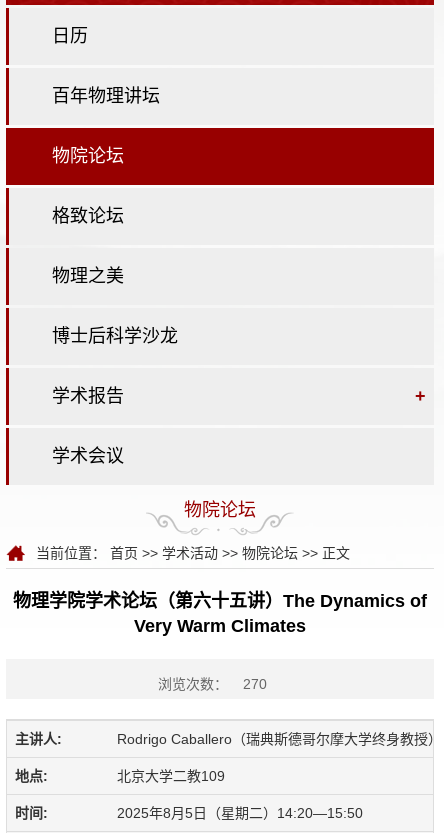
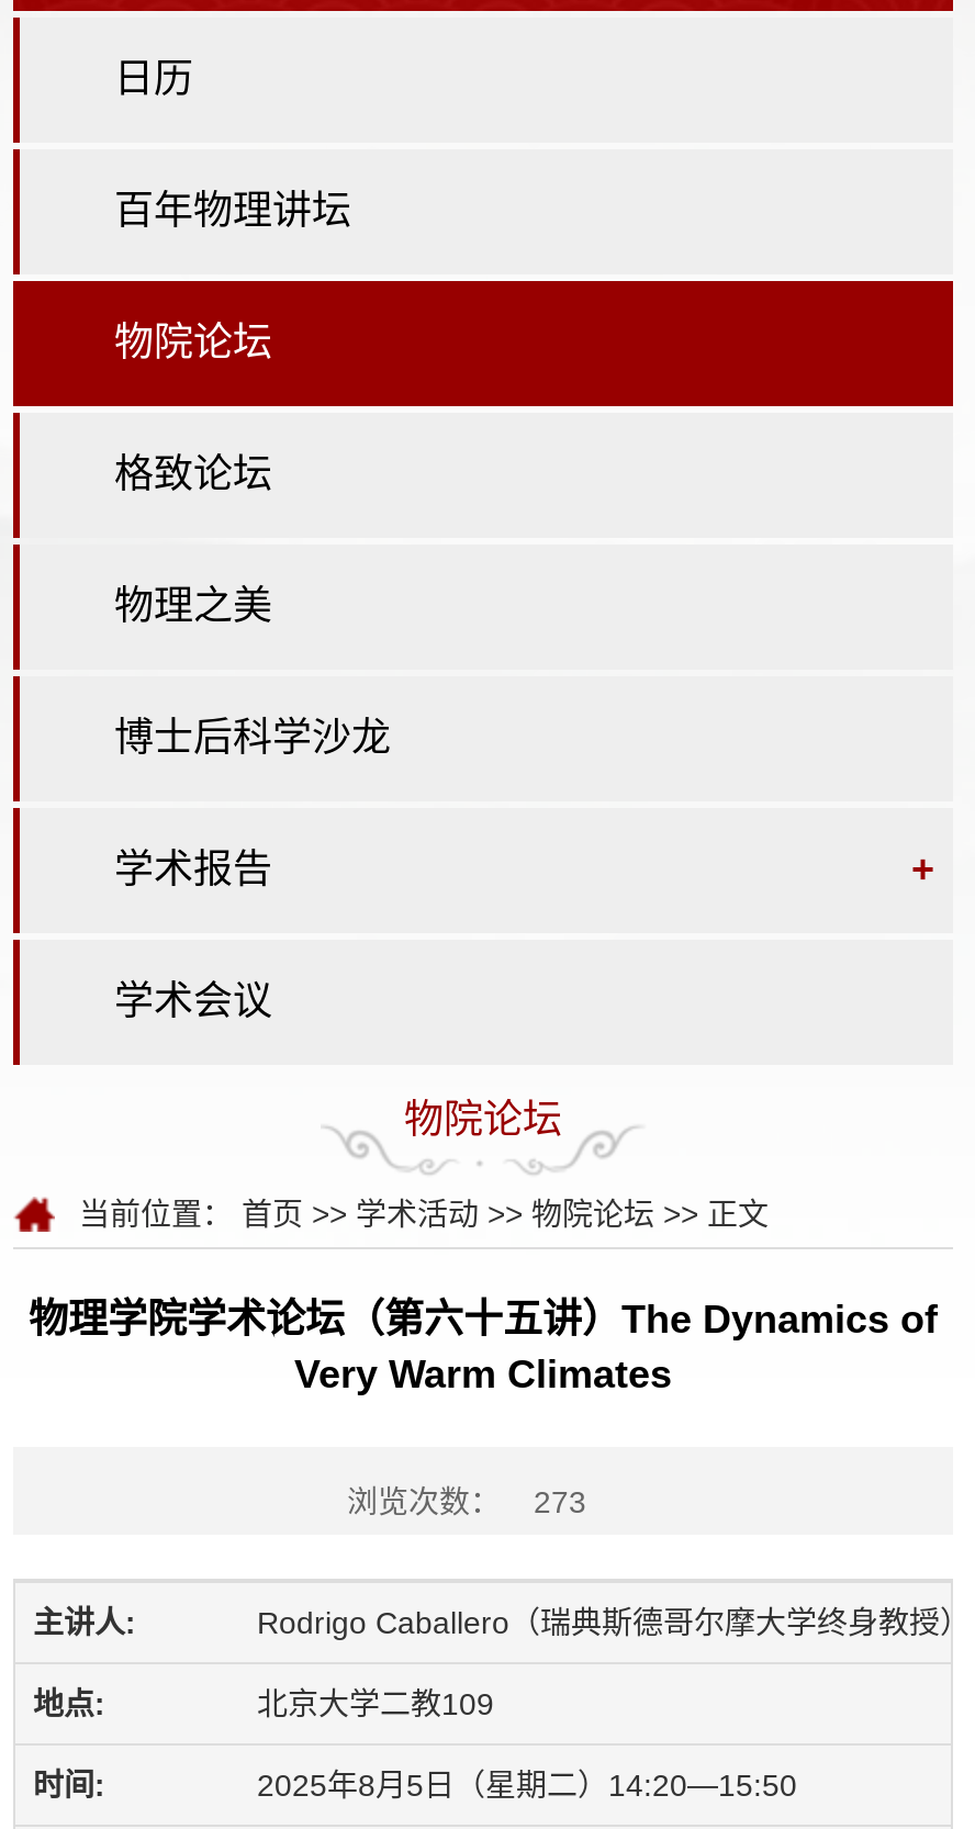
[158,676,267,692] 浏览次数： 270 -> [347,1484,586,1519] 浏览次数： 273

